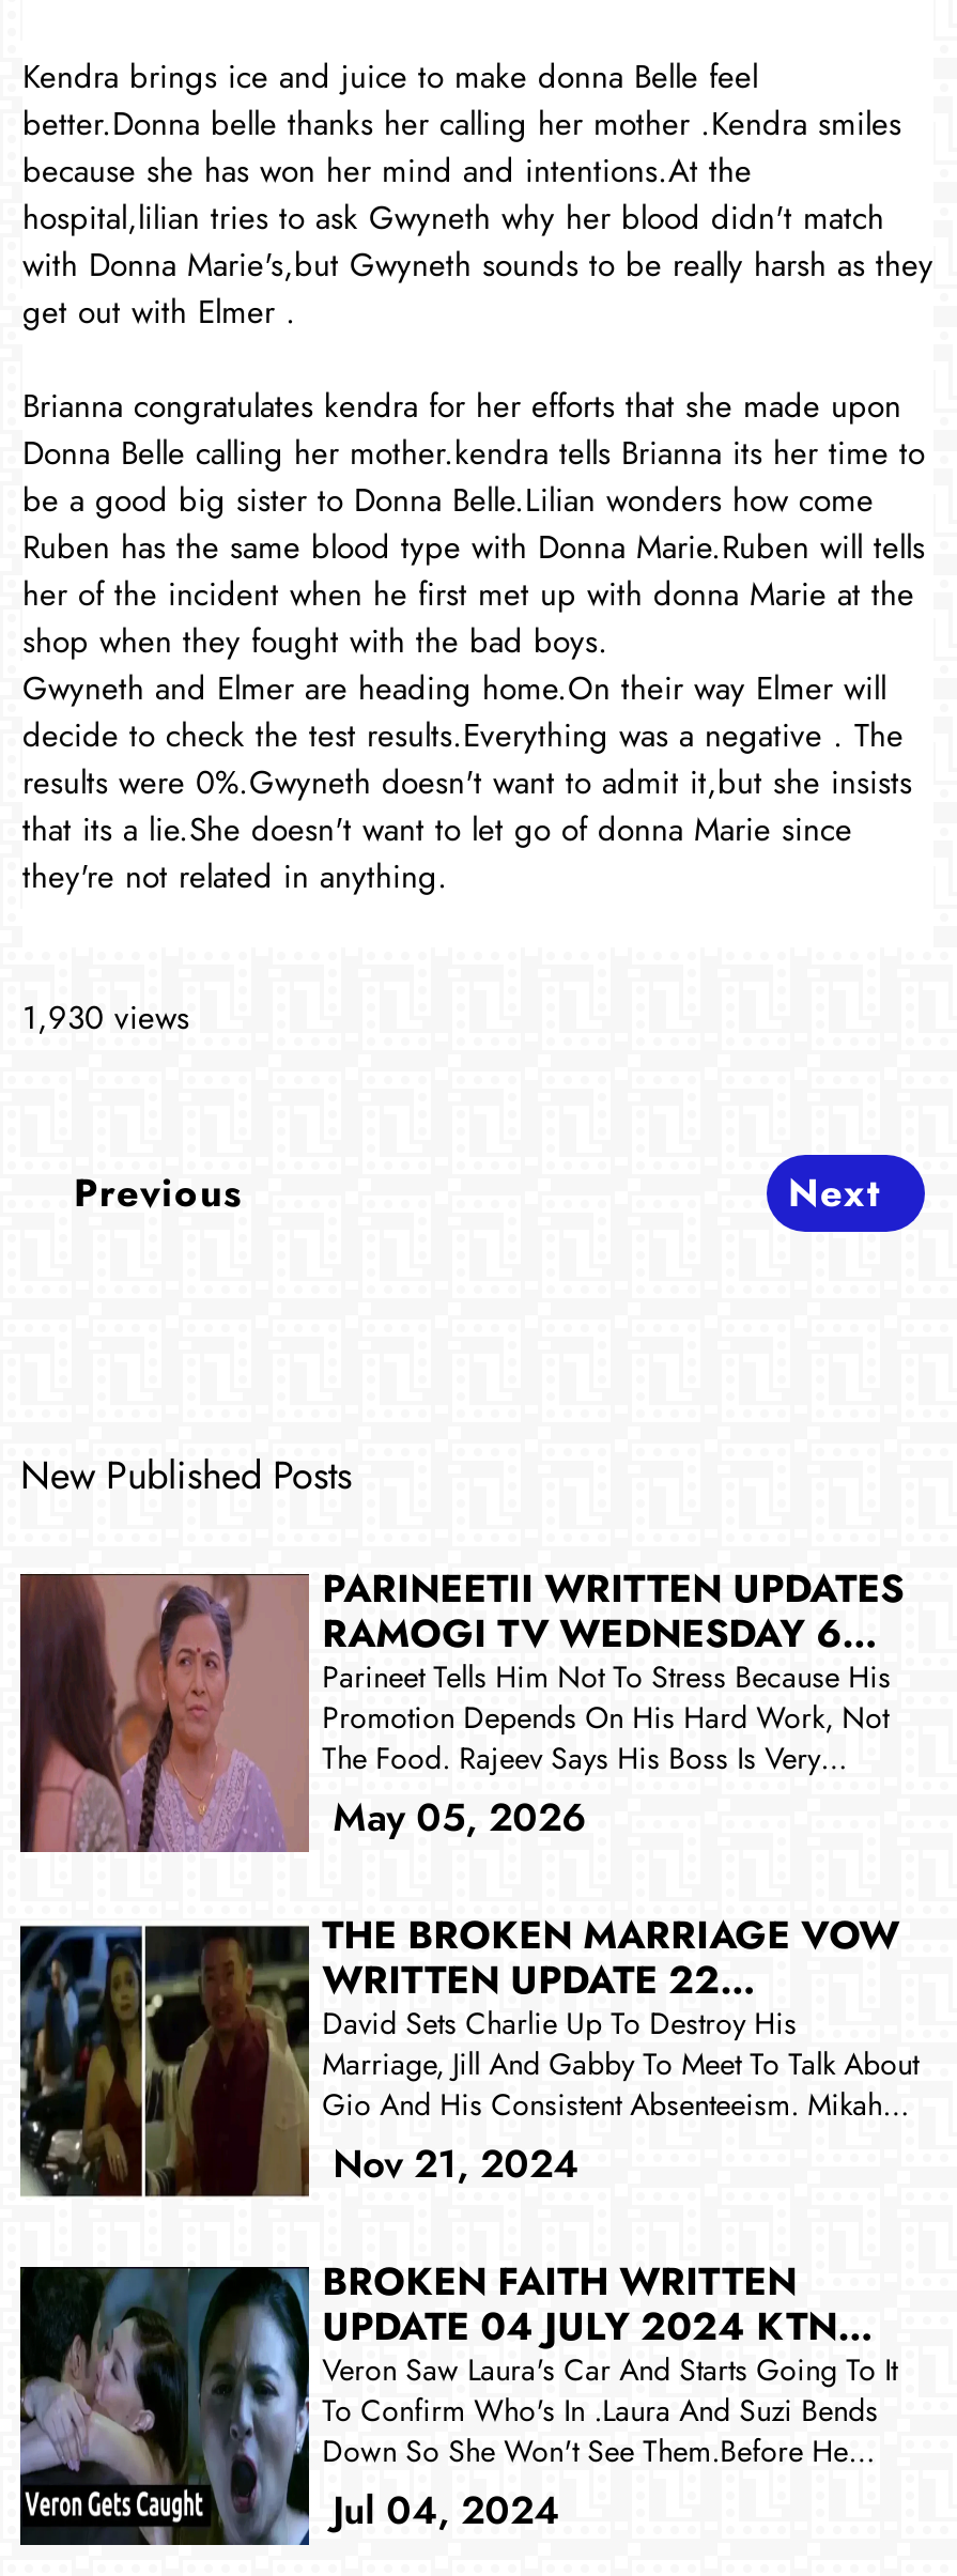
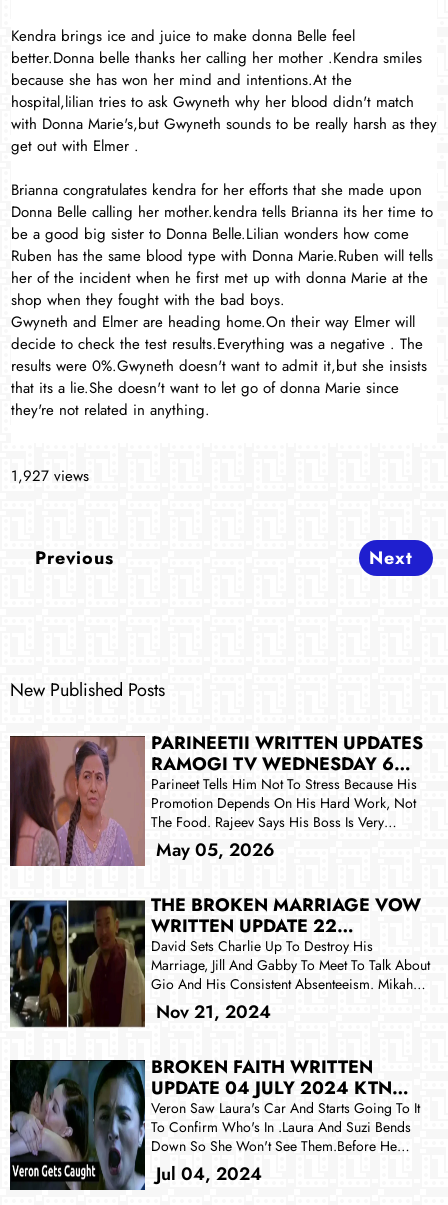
[22,994,189,1042] 1,930 views -> [11,465,89,487] 1,927 views

